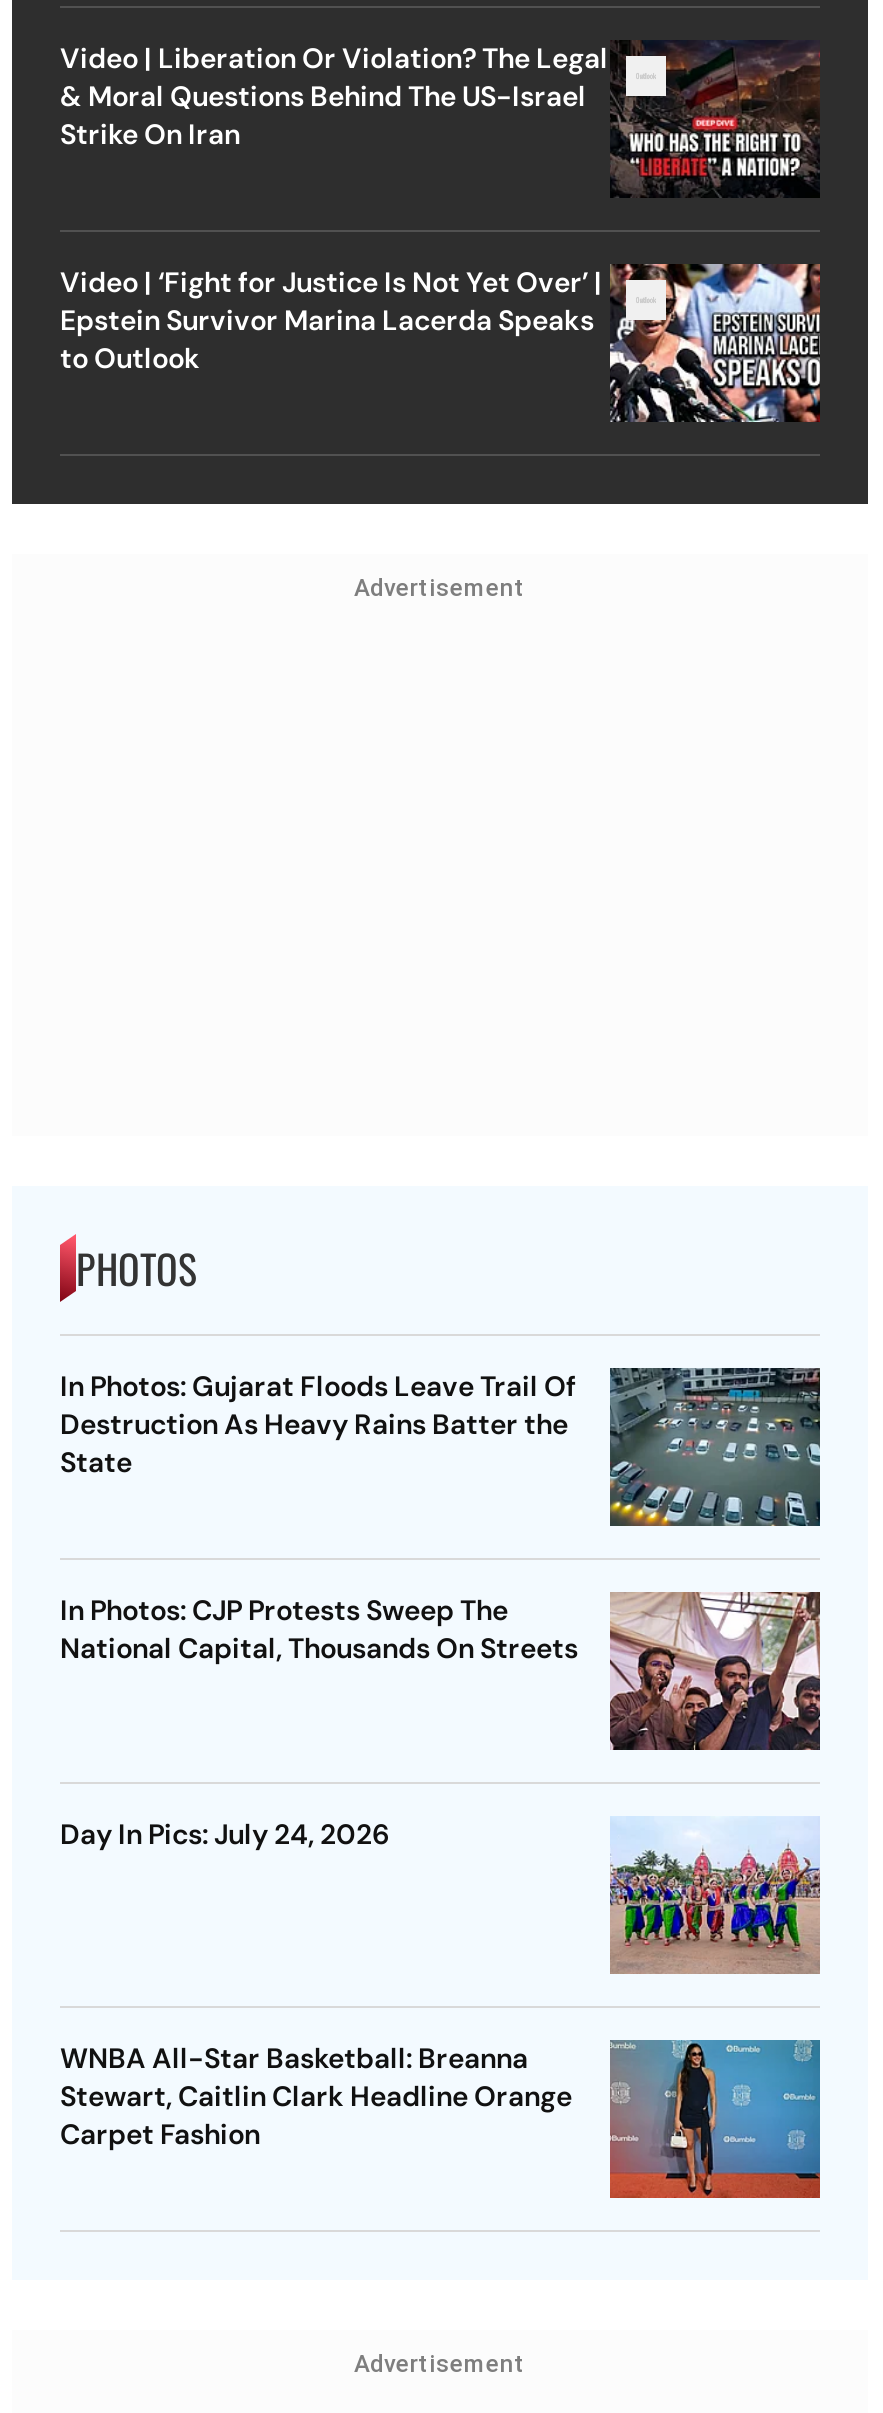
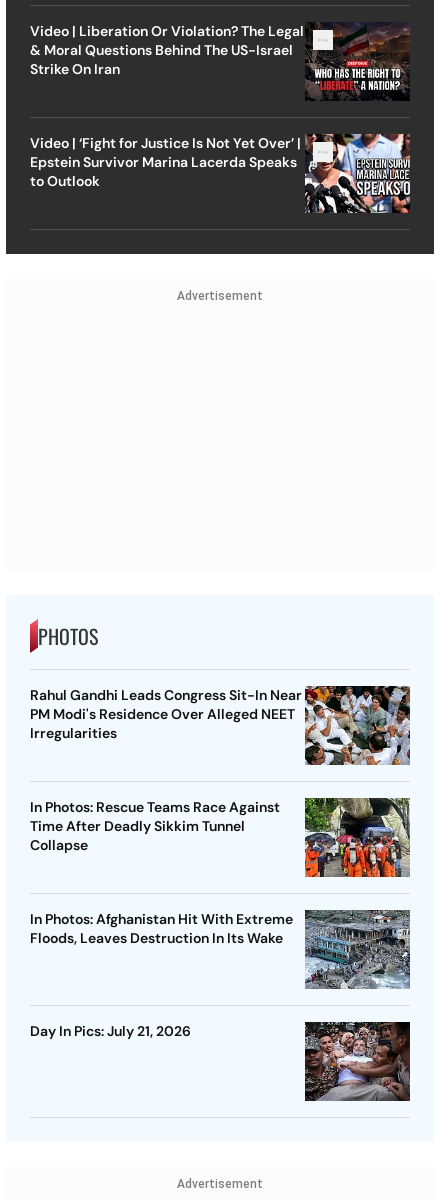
[60,1366,820,1528] [image] | In Photos: Gujarat Floods Leave Trail Of | Destruction As Heavy Rains Batter the | State -> [30,686,410,766] [image] | Rahul Gandhi Leads Congress Sit-In Near | PM Modi's Residence Over Alleged NEET | Irregularities
[60,1591,822,1752] [image] | In Photos: CJP Protests Sweep The | National Capital, Thousands On Streets -> [30,797,410,878] [image] | In Photos: Rescue Teams Race Against | Time After Deadly Sikkim Tunnel | Collapse
[60,1815,390,1851] Day In Pics: July 24, 2026 -> [30,910,293,947] In Photos: Afghanistan Hit With Extreme | Floods, Leaves Destruction In Its Wake
[610,1816,820,1974] [image] -> [305,909,411,990] [image]
[60,2039,572,2151] WNBA All-Star Basketball: Breanna | Stewart, Caitlin Clark Headline Orange | Carpet Fashion -> [30,1022,191,1040] Day In Pics: July 21, 2026
[608,2038,822,2200] [image] -> [304,1021,411,1102] [image]

